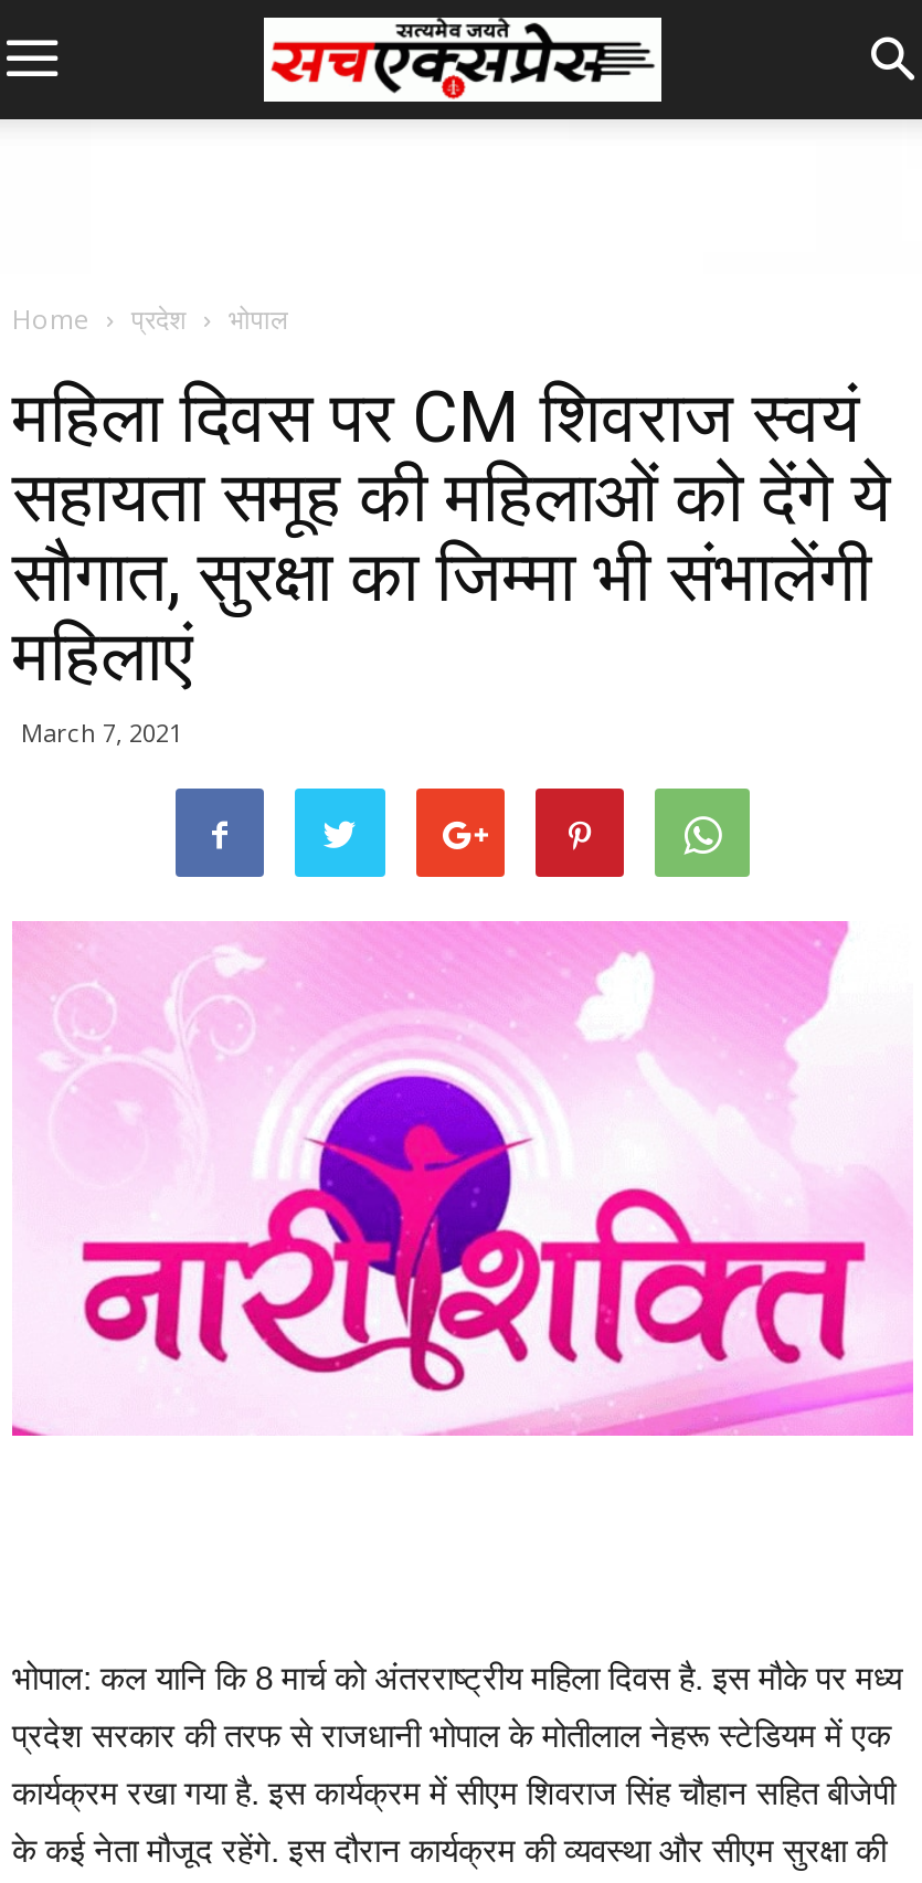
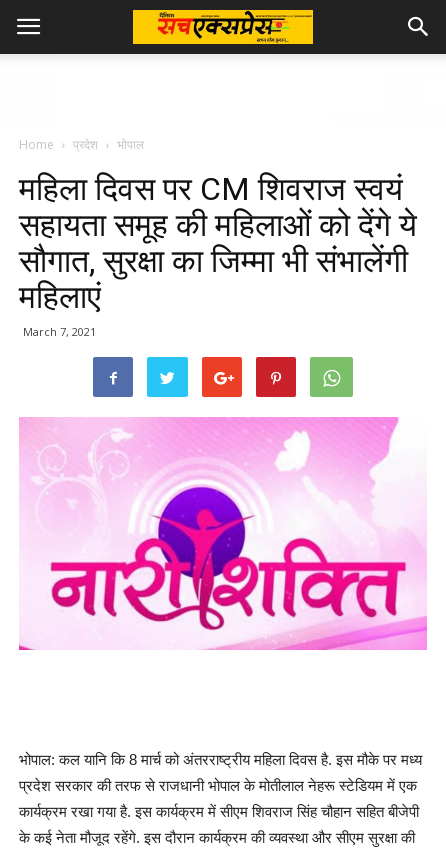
[262,15,664,104] [image] -> [132,8,314,46] [image]

